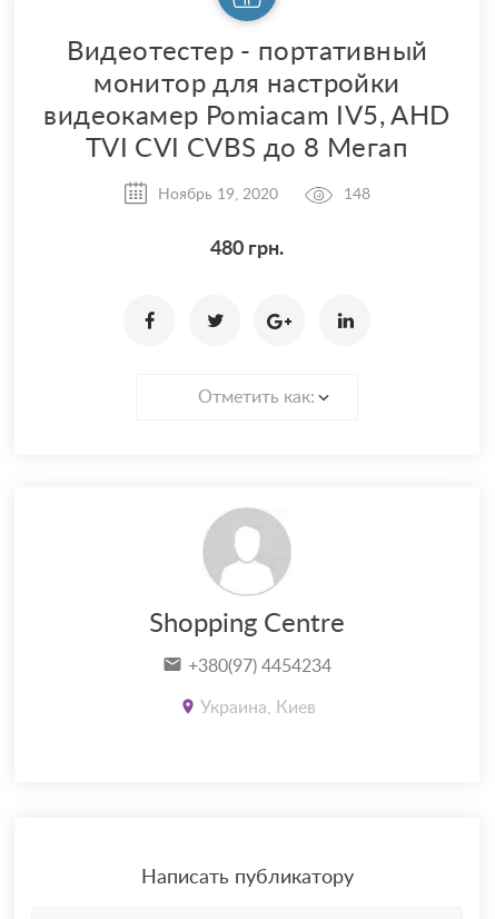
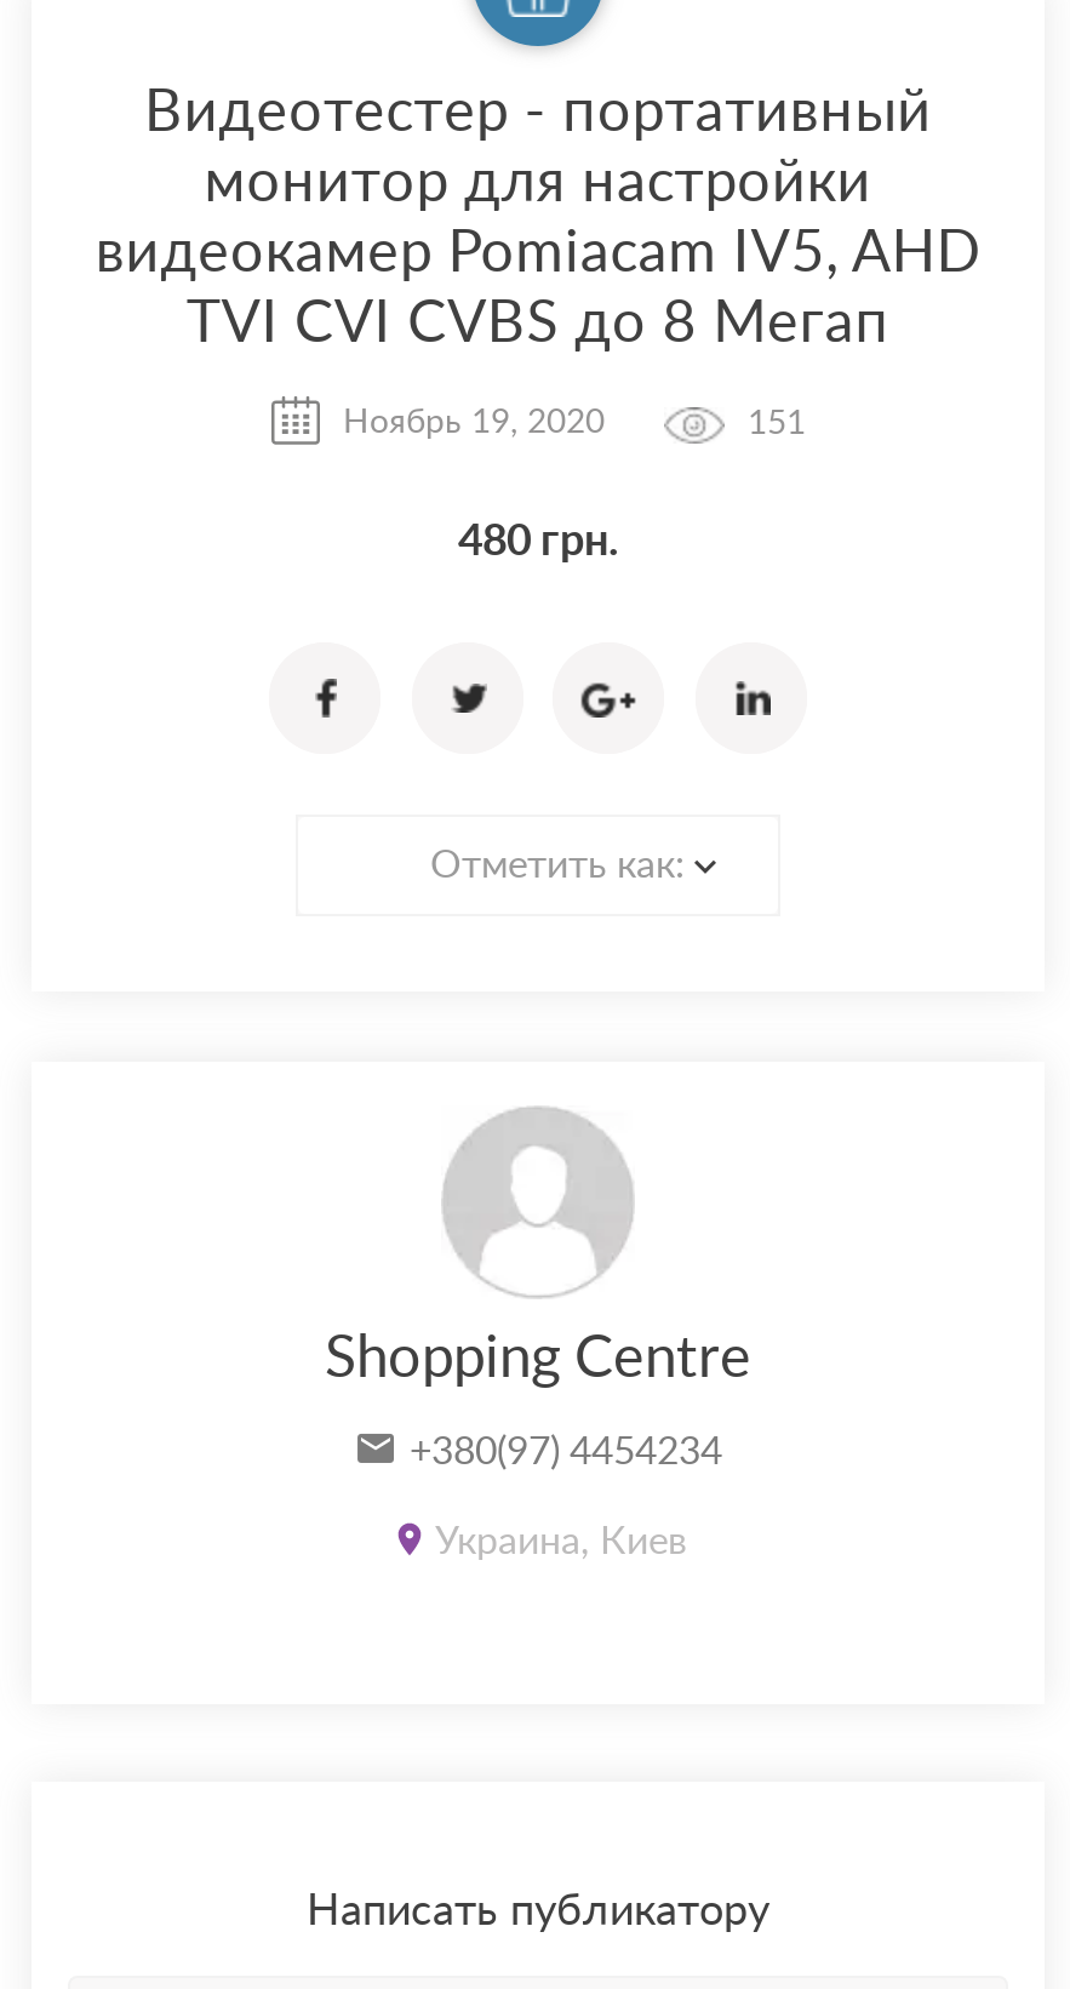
[343,187,370,202] 148 -> [748,407,806,441] 151

